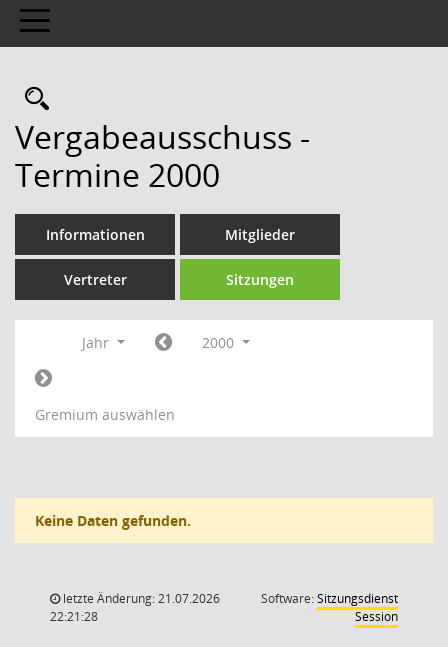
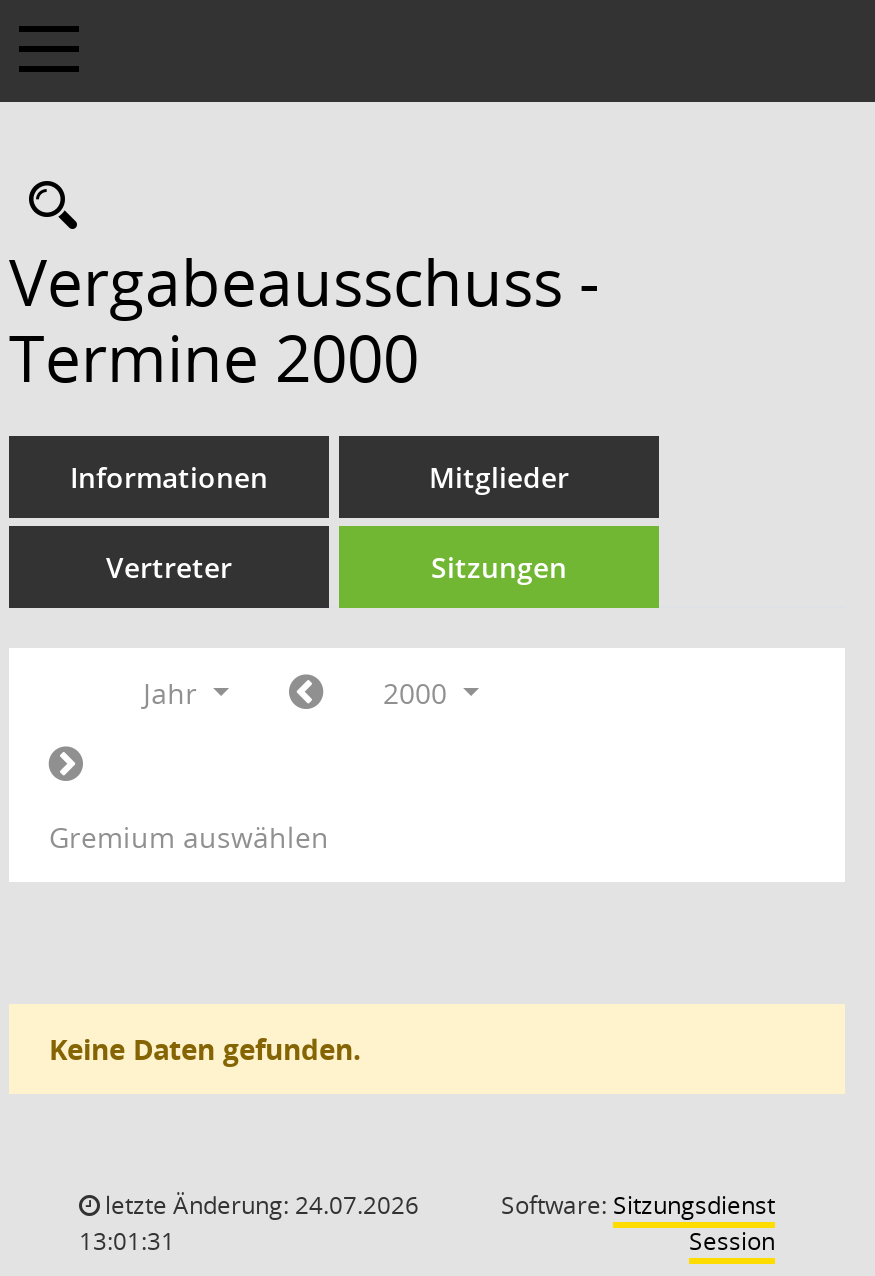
[60,590,220,607] letzte Änderung: 21.07.2026 -> [99,1188,419,1222] letzte Änderung: 24.07.2026
[50,608,98,625] 22:21:28 -> [79,1224,175,1258] 13:01:31

